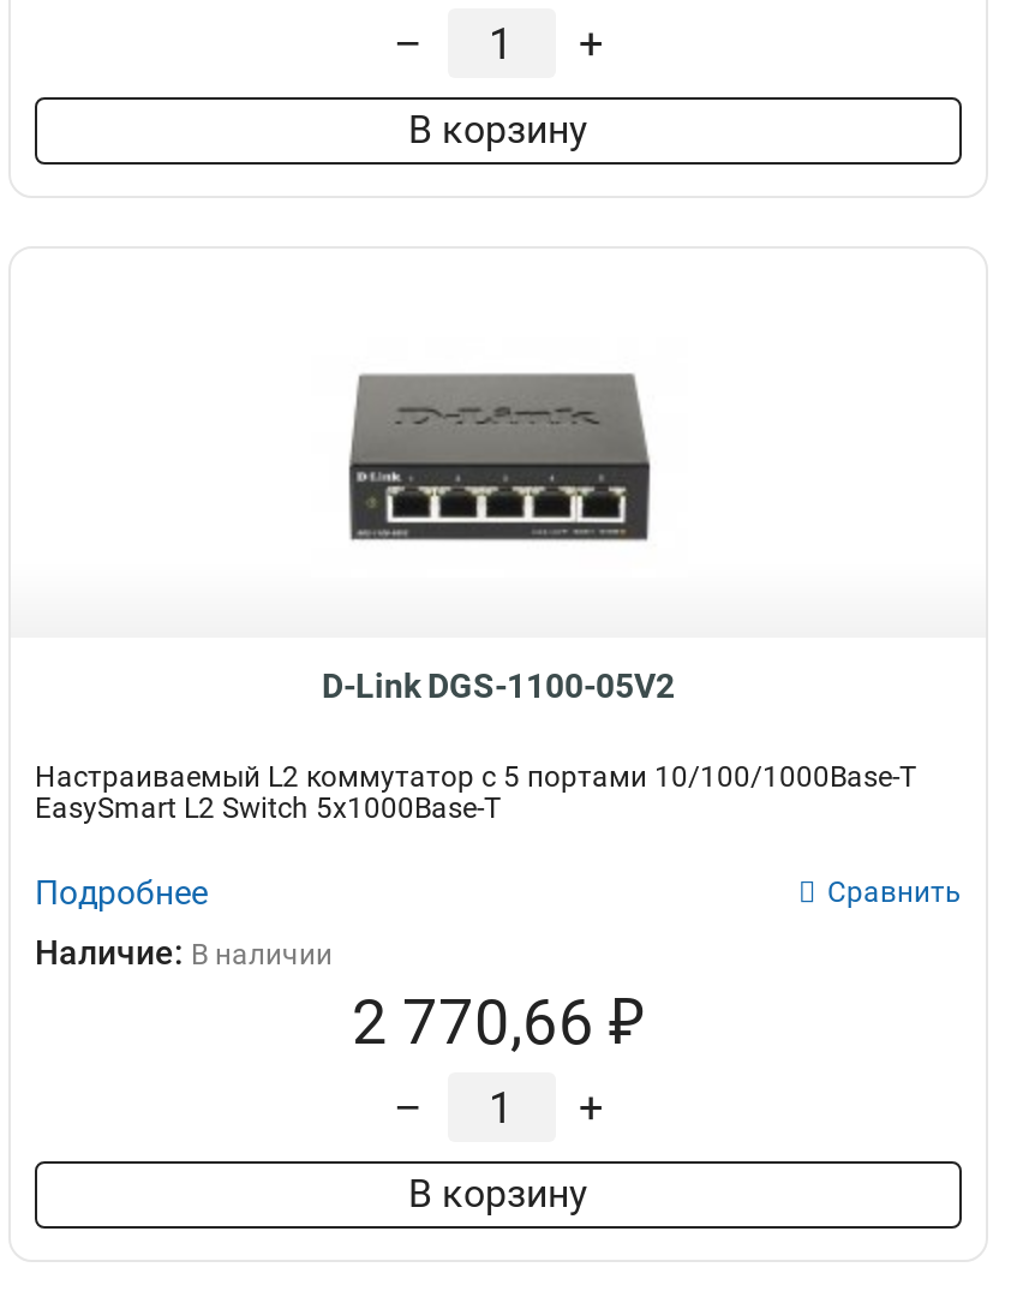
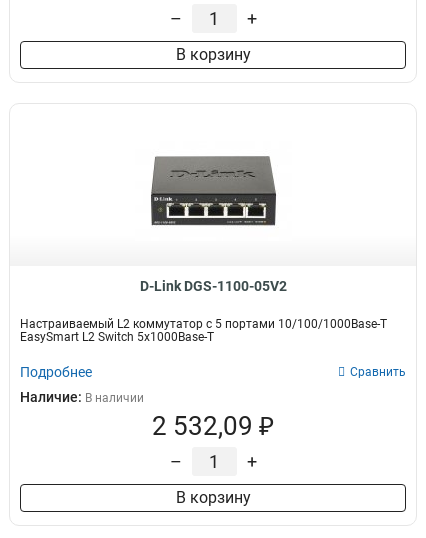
[352,986,645,1058] 2 770,66 ₽ -> [152,411,274,441] 2 532,09 ₽

